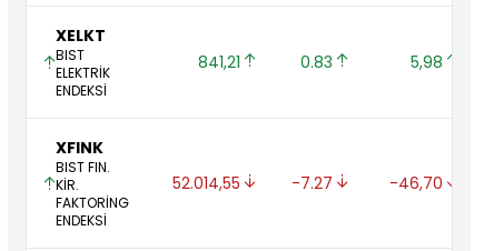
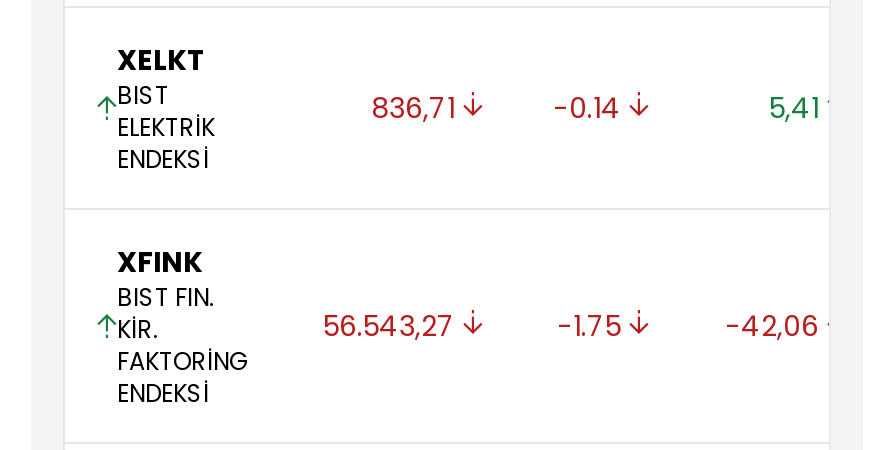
[198,51,245,73] 841,21 -> [371,88,463,128] 836,71
[300,51,337,73] 0.83 -> [553,88,629,128] -0.14
[411,51,447,73] 5,98 -> [769,88,827,128] 5,41
[172,172,245,194] 52.014,55 -> [323,306,463,346] 56.543,27
[292,172,337,194] -7.27 -> [557,306,629,346] -1.75
[389,172,447,194] -46,70 -> [725,306,827,346] -42,06

